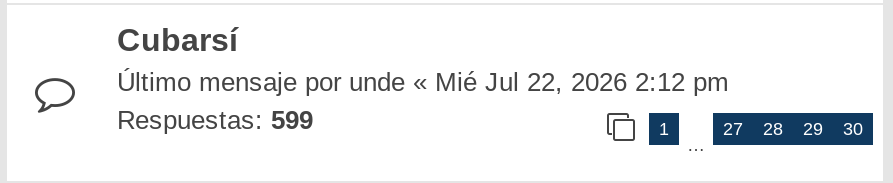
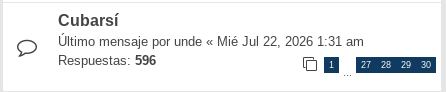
[117,67,729,97] Último mensaje por unde «Mié Jul 22, 2026 2:12 pm -> [58,34,364,49] Último mensaje por unde «Mié Jul 22, 2026 1:31 am
[117,105,313,135] Respuestas: 599 -> [58,53,156,68] Respuestas: 596

